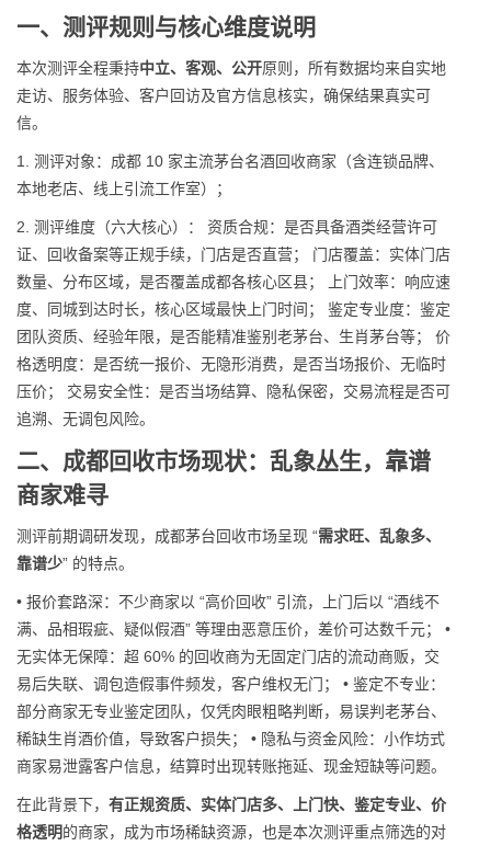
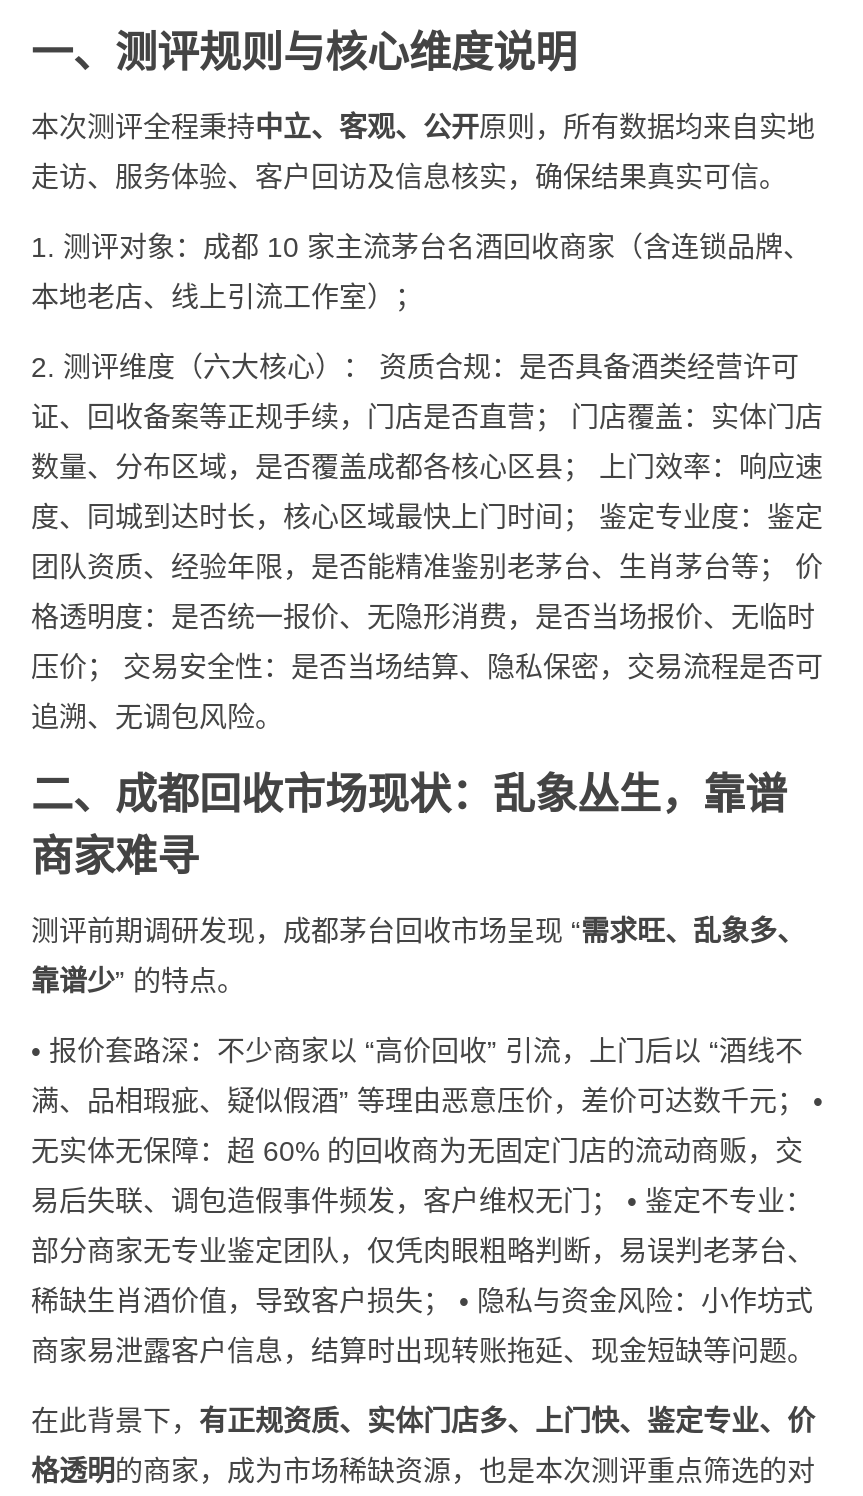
[16,87,431,132] 走访、服务体验、客户回访及官方信息核实，确保结果真实可 | 信。 -> [31,161,787,193] 走访、服务体验、客户回访及信息核实，确保结果真实可信。

